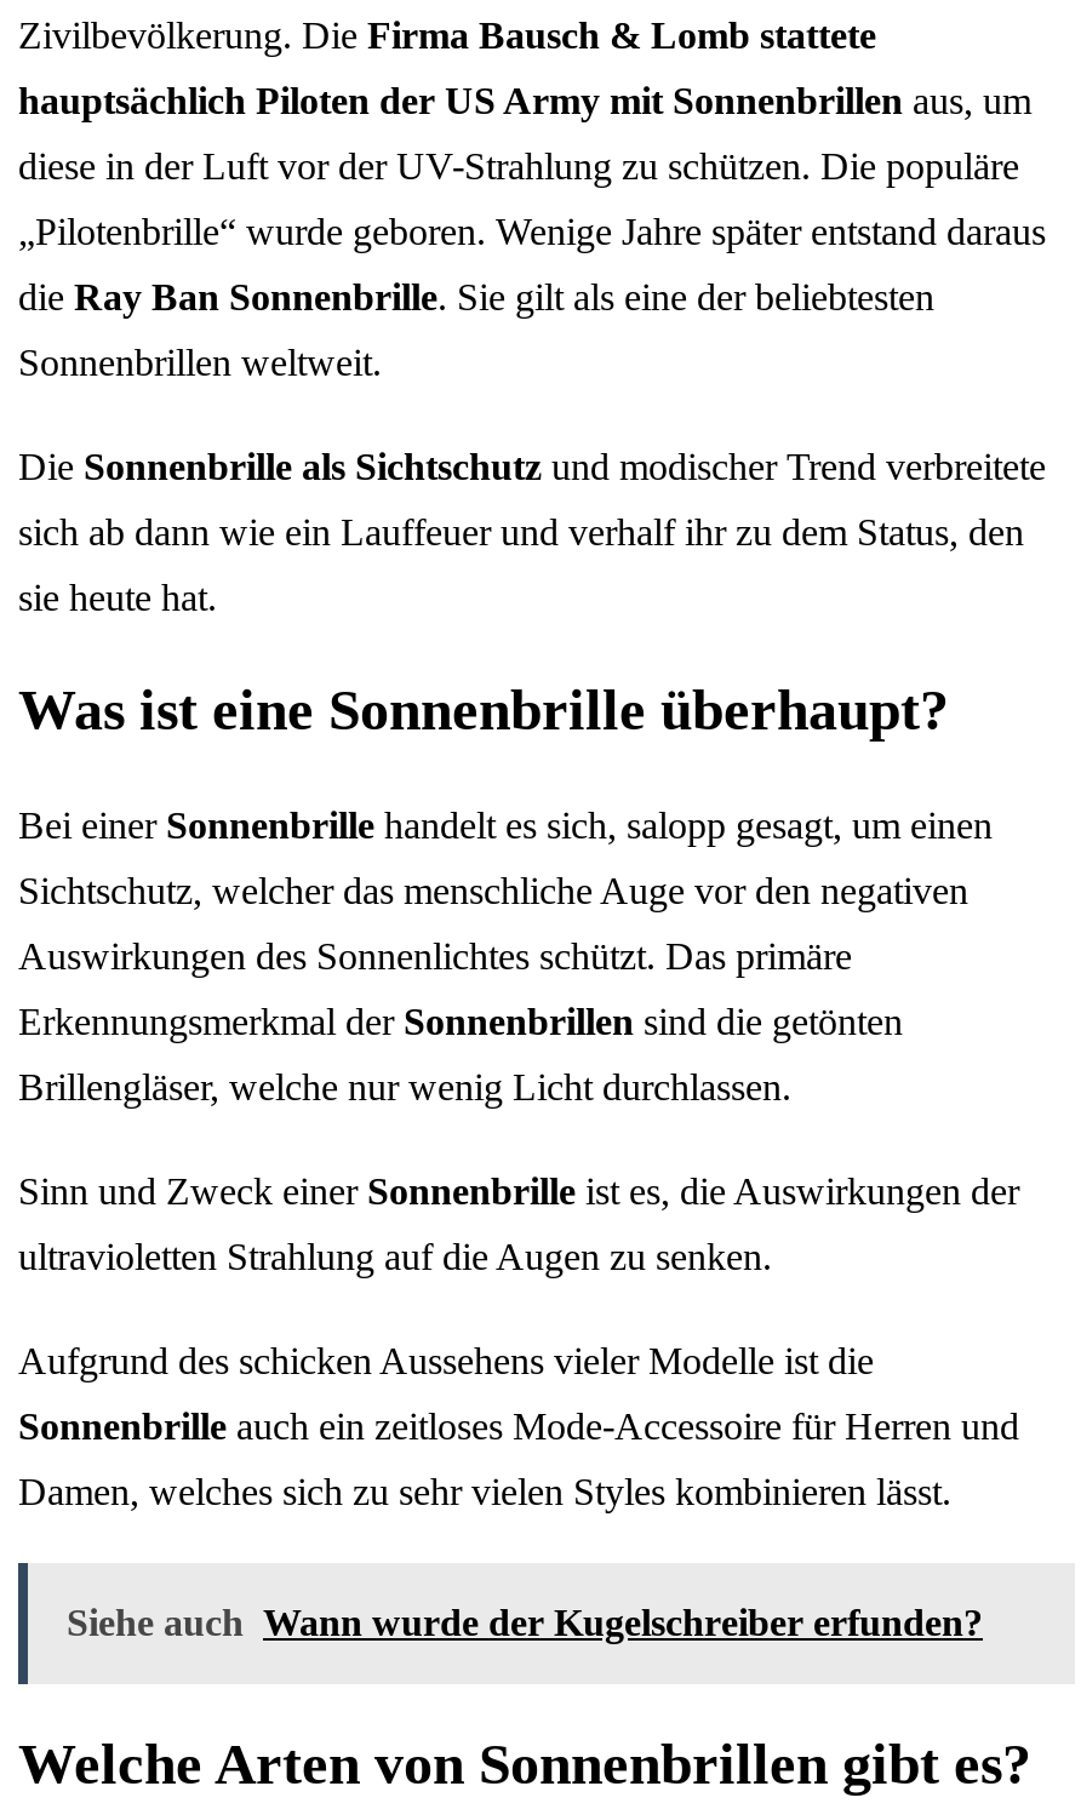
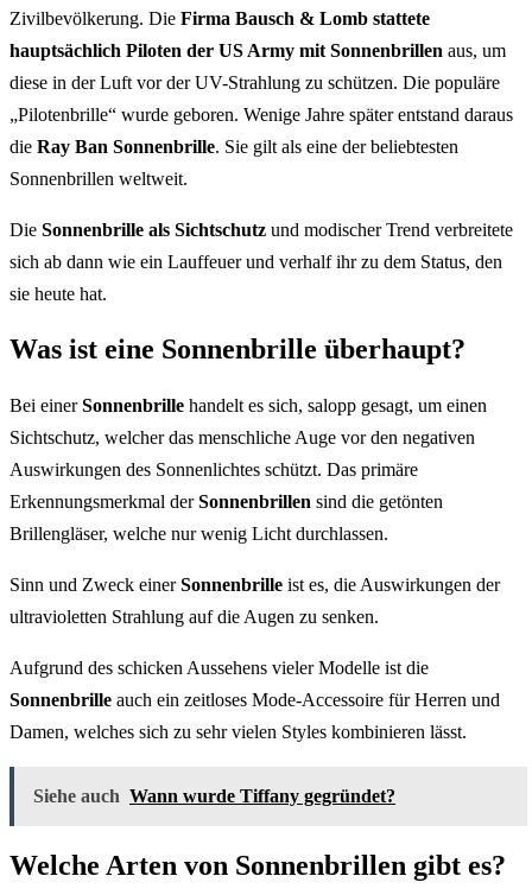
[67,1601,983,1642] Siehe auch Wann wurde der Kugelschreiber erfunden? -> [33,785,395,806] Siehe auch Wann wurde Tiffany gegründet?

